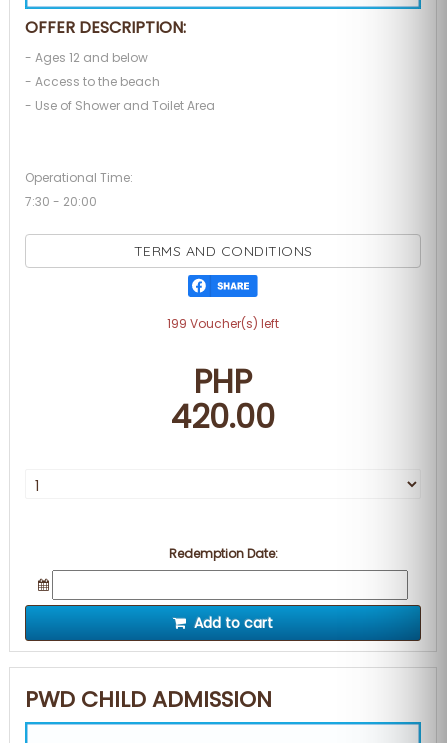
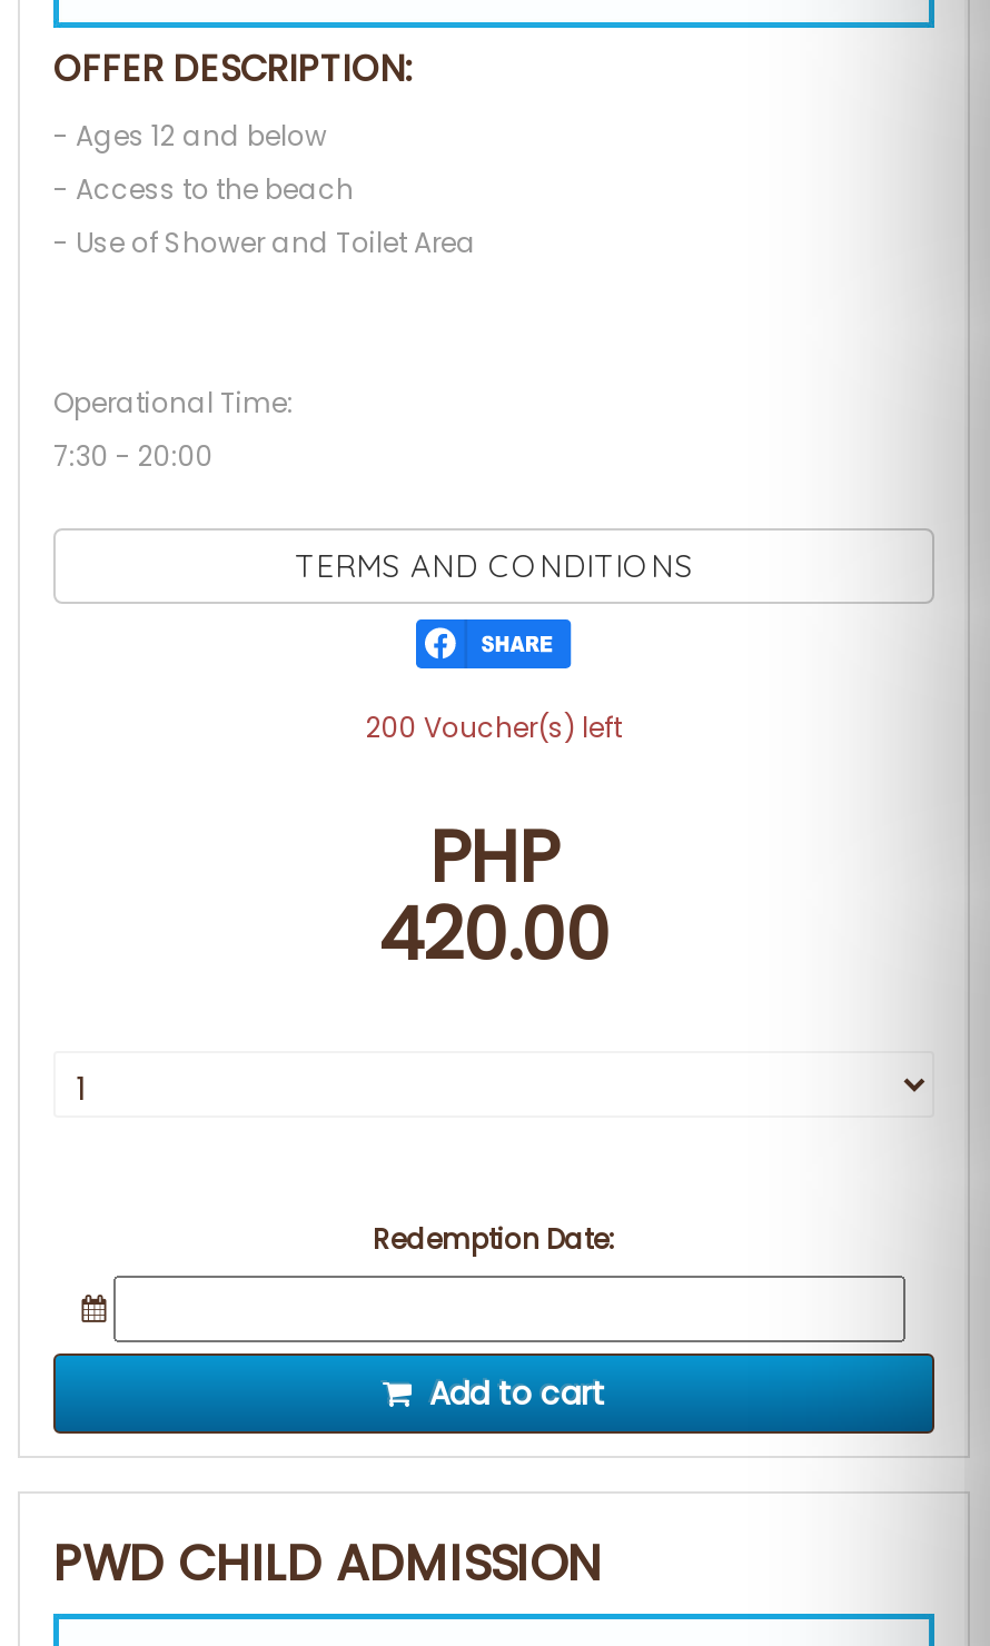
[167,315,279,332] 199 Voucher(s) left -> [366,708,622,746] 200 Voucher(s) left

